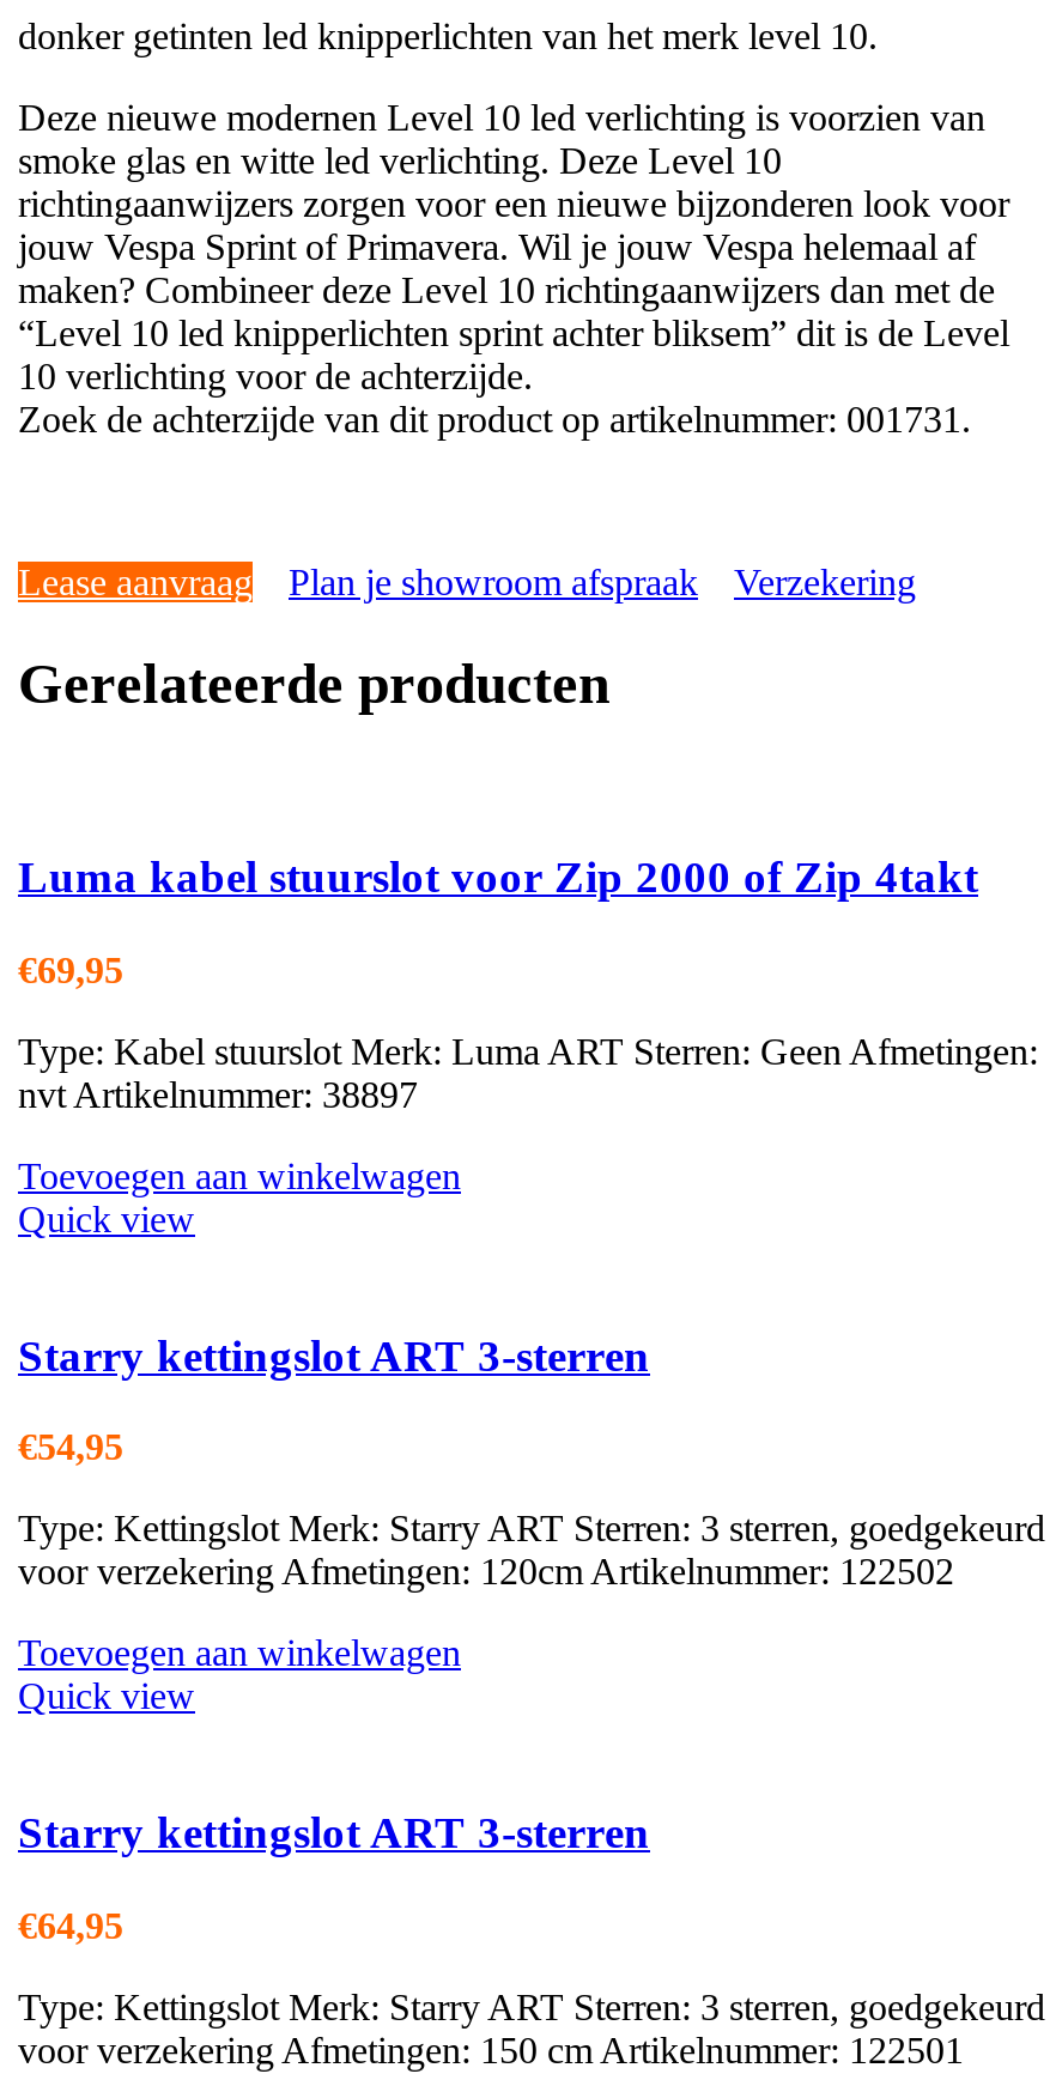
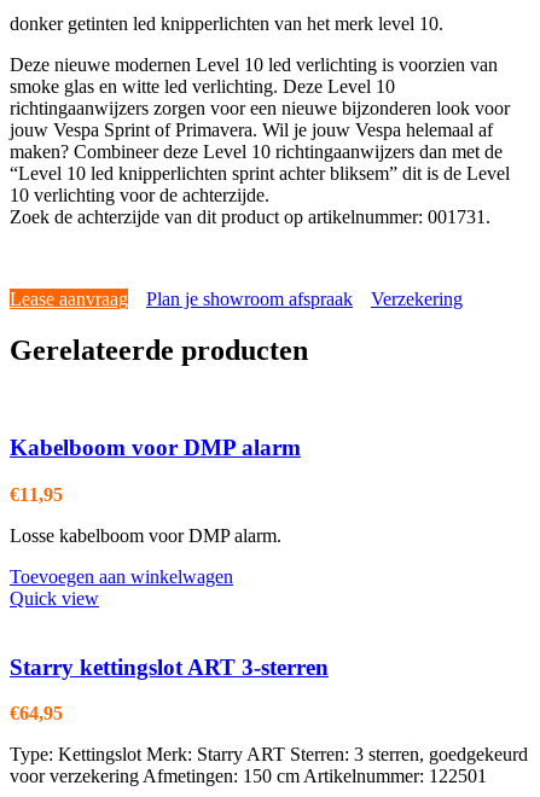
[18,852,1045,1592] Luma kabel stuurslot voor Zip 2000 of Zip 4takt | €69,95 | Type: Kabel stuurslot Merk: Luma ART Sterren: Geen Afmetingen: | nvt Artikelnummer: 38897 | Toevoegen aan winkelwagen | Quick view | Starry kettingslot ART 3-sterren | €54,95 | Type: Kettingslot Merk: Starry ART Sterren: 3 sterren, goedgekeurd | voor verzekering Afmetingen: 120cm Artikelnummer: 122502 -> [10,435,301,546] Kabelboom voor DMP alarm | €11,95 | Losse kabelboom voor DMP alarm.

